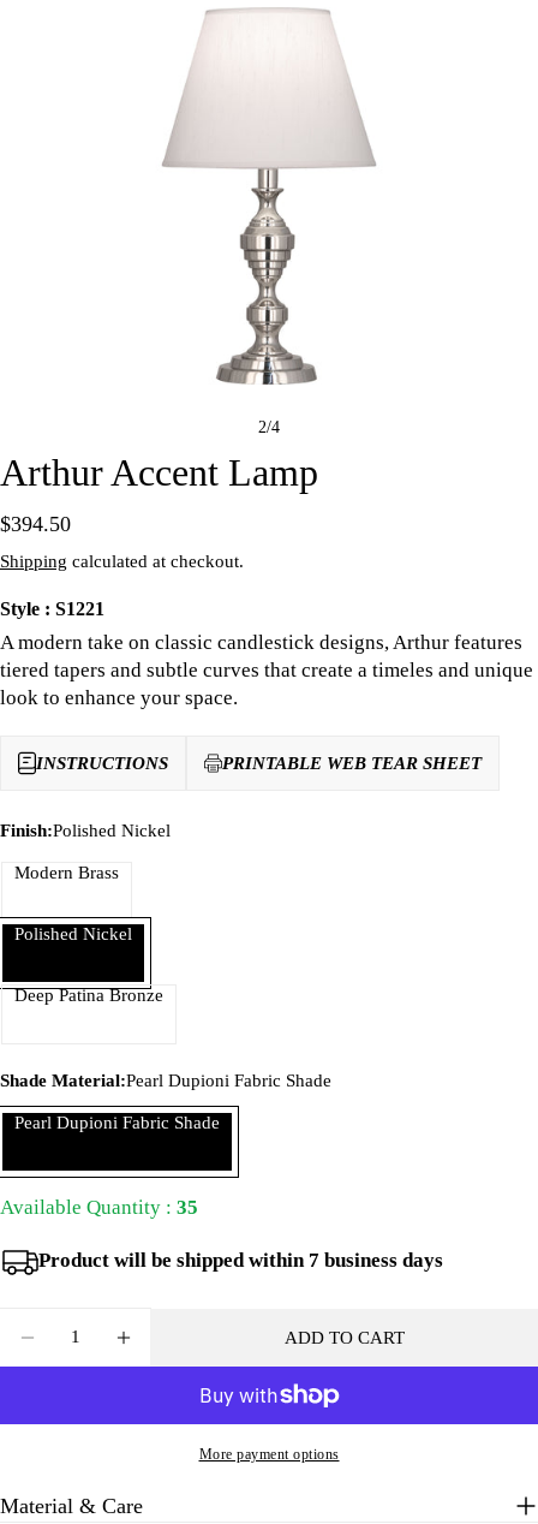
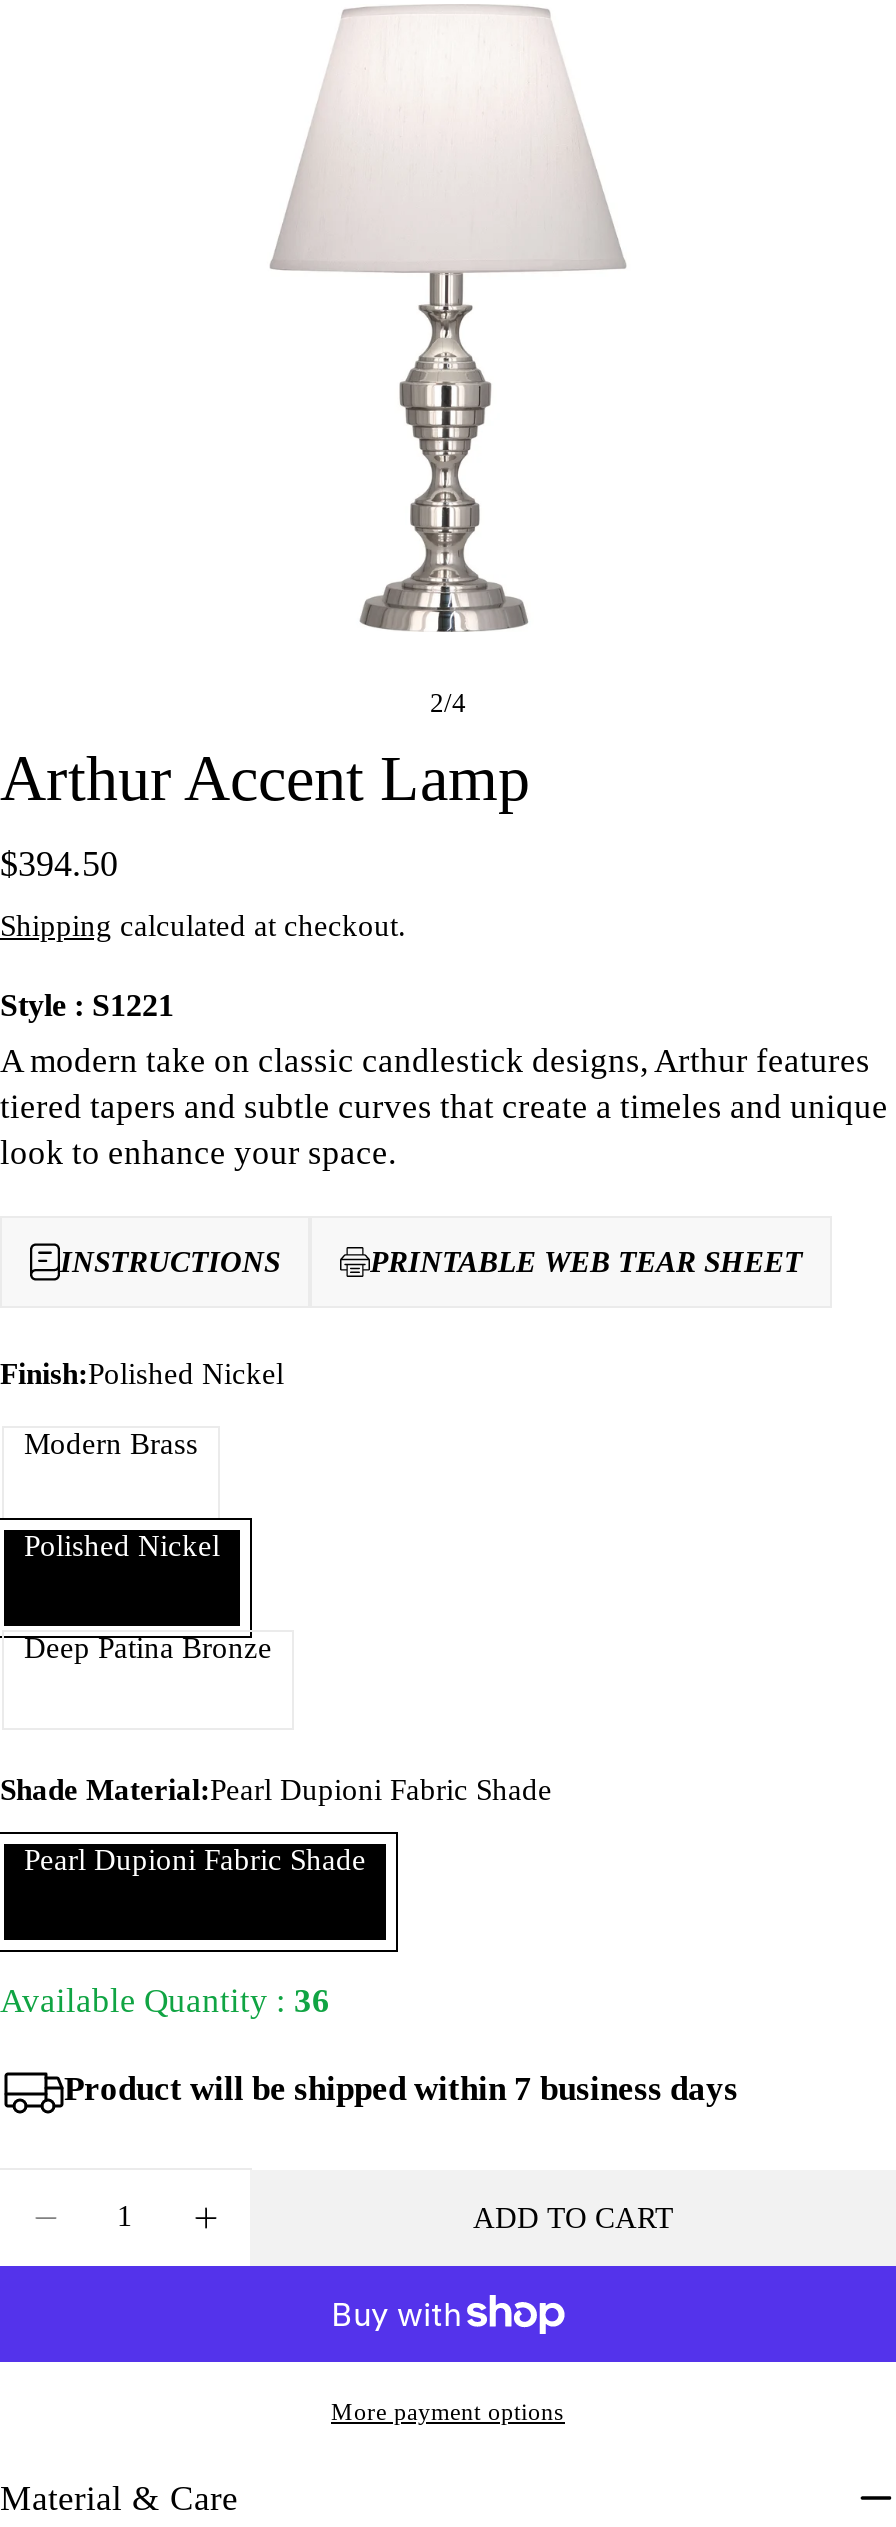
[0,1196,198,1219] Available Quantity : 35 -> [0,1982,330,2020] Available Quantity : 36

